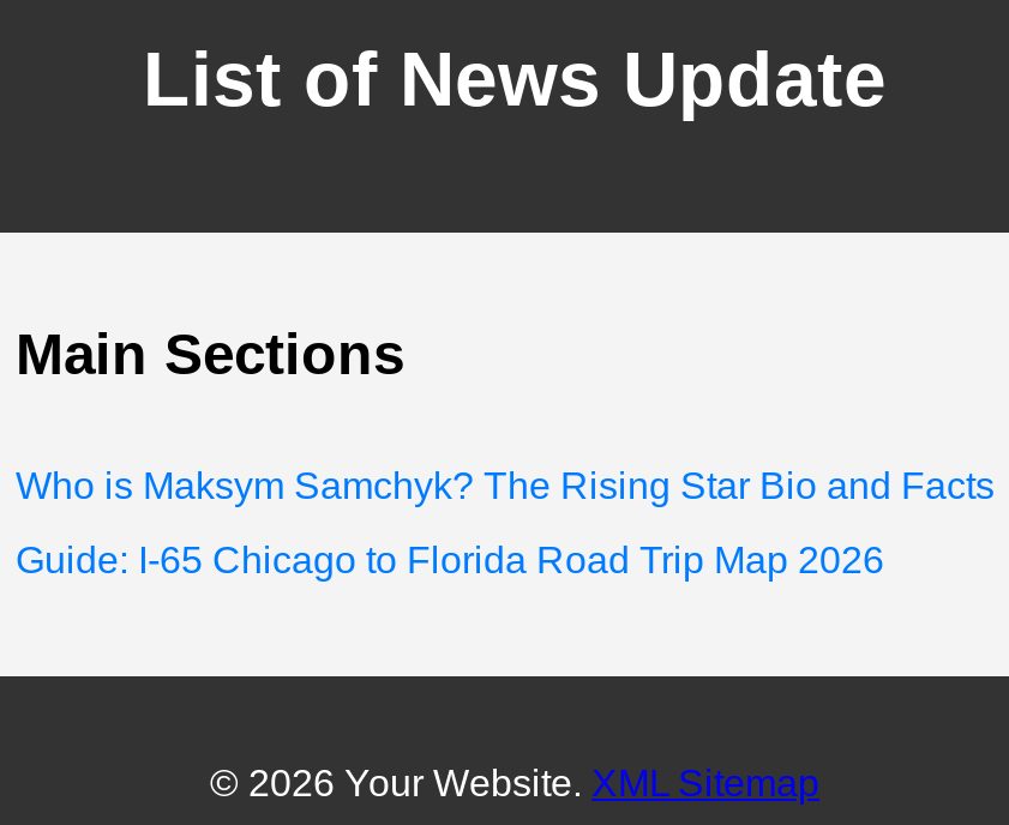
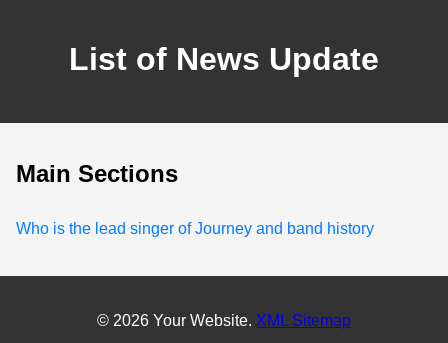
[16,465,995,581] Who is Maksym Samchyk? The Rising Star Bio and Facts | Guide: I-65 Chicago to Florida Road Trip Map 2026 -> [16,220,374,237] Who is the lead singer of Journey and band history

